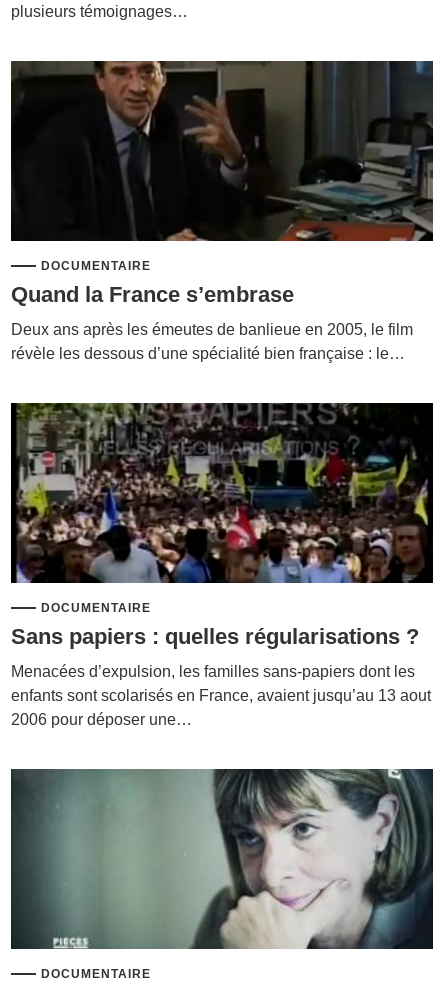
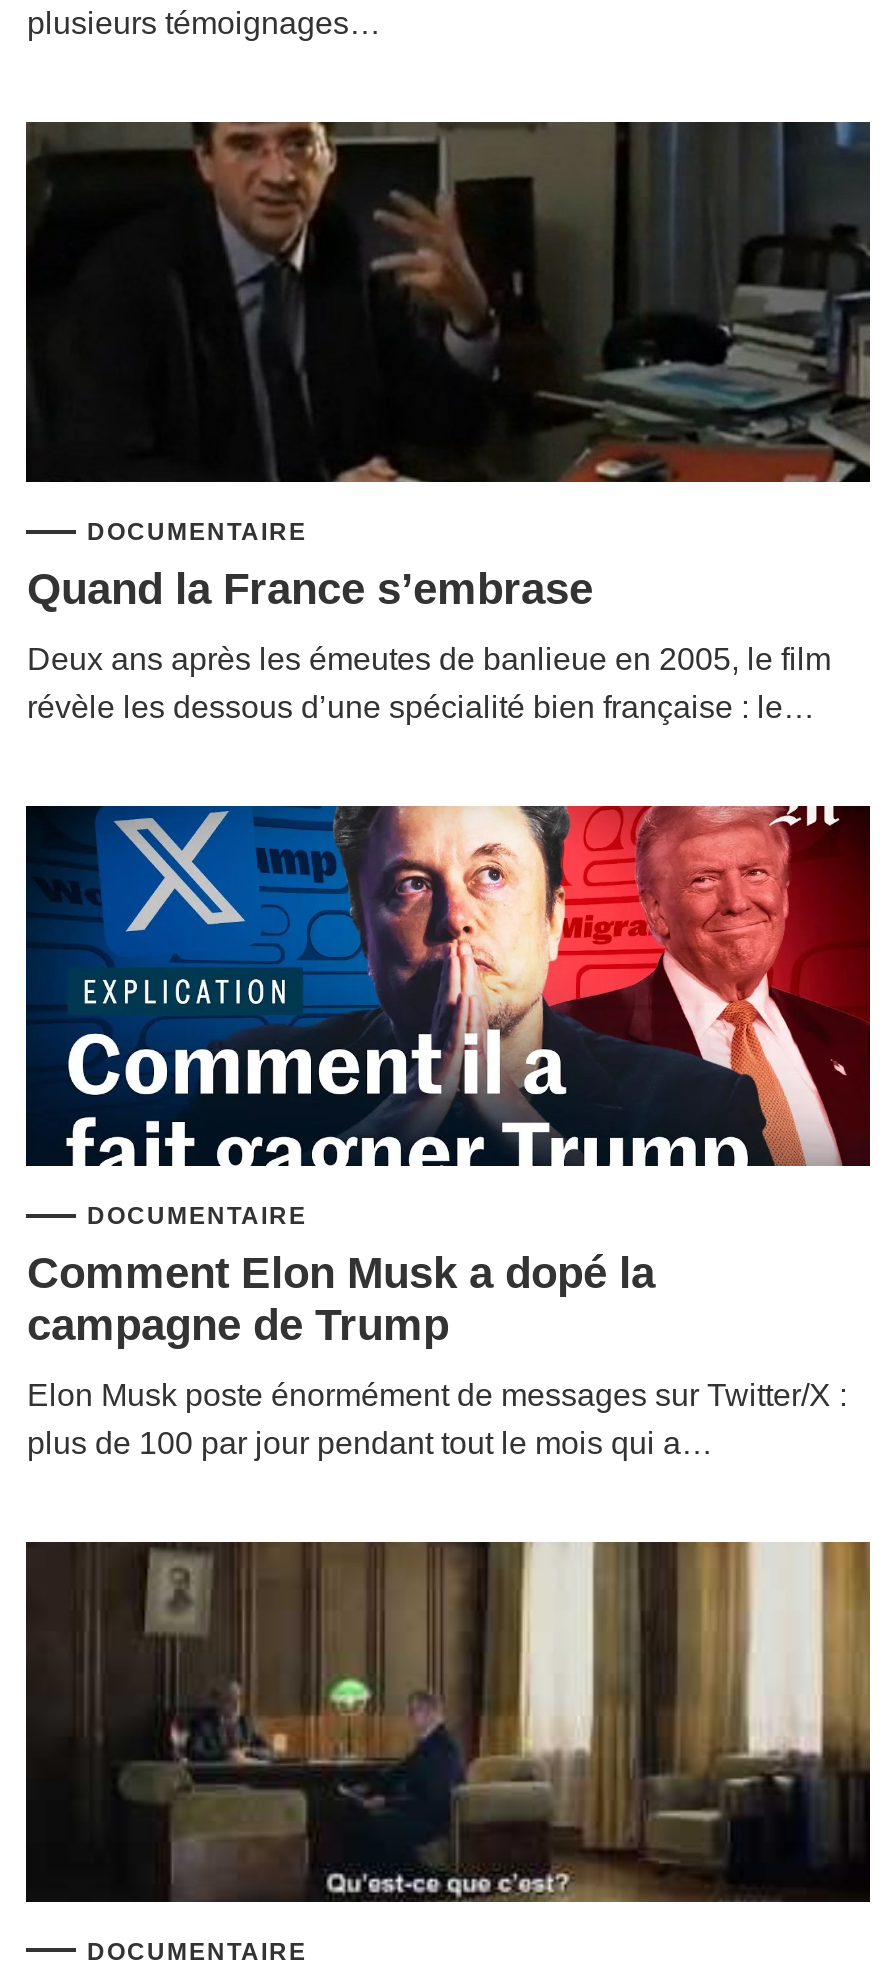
[11,402,433,649] [image] | Sans papiers : quelles régularisations ? -> [26,804,870,1350] [image] | Comment Elon Musk a dopé la | campagne de Trump
[11,663,431,728] Menacées d’expulsion, les familles sans-papiers dont les | enfants sont scolarisés en France, avaient jusqu’au 13 aout | 2006 pour déposer une… -> [27,1378,847,1460] Elon Musk poste énormément de messages sur Twitter/X : | plus de 100 par jour pendant tout le mois qui a…
[12,768,434,950] [image] -> [30,1540,872,1904] [image]

